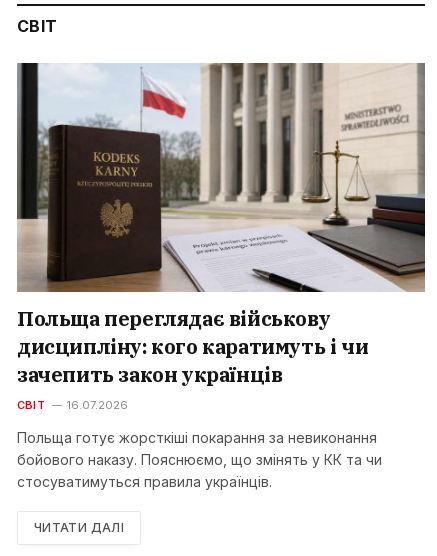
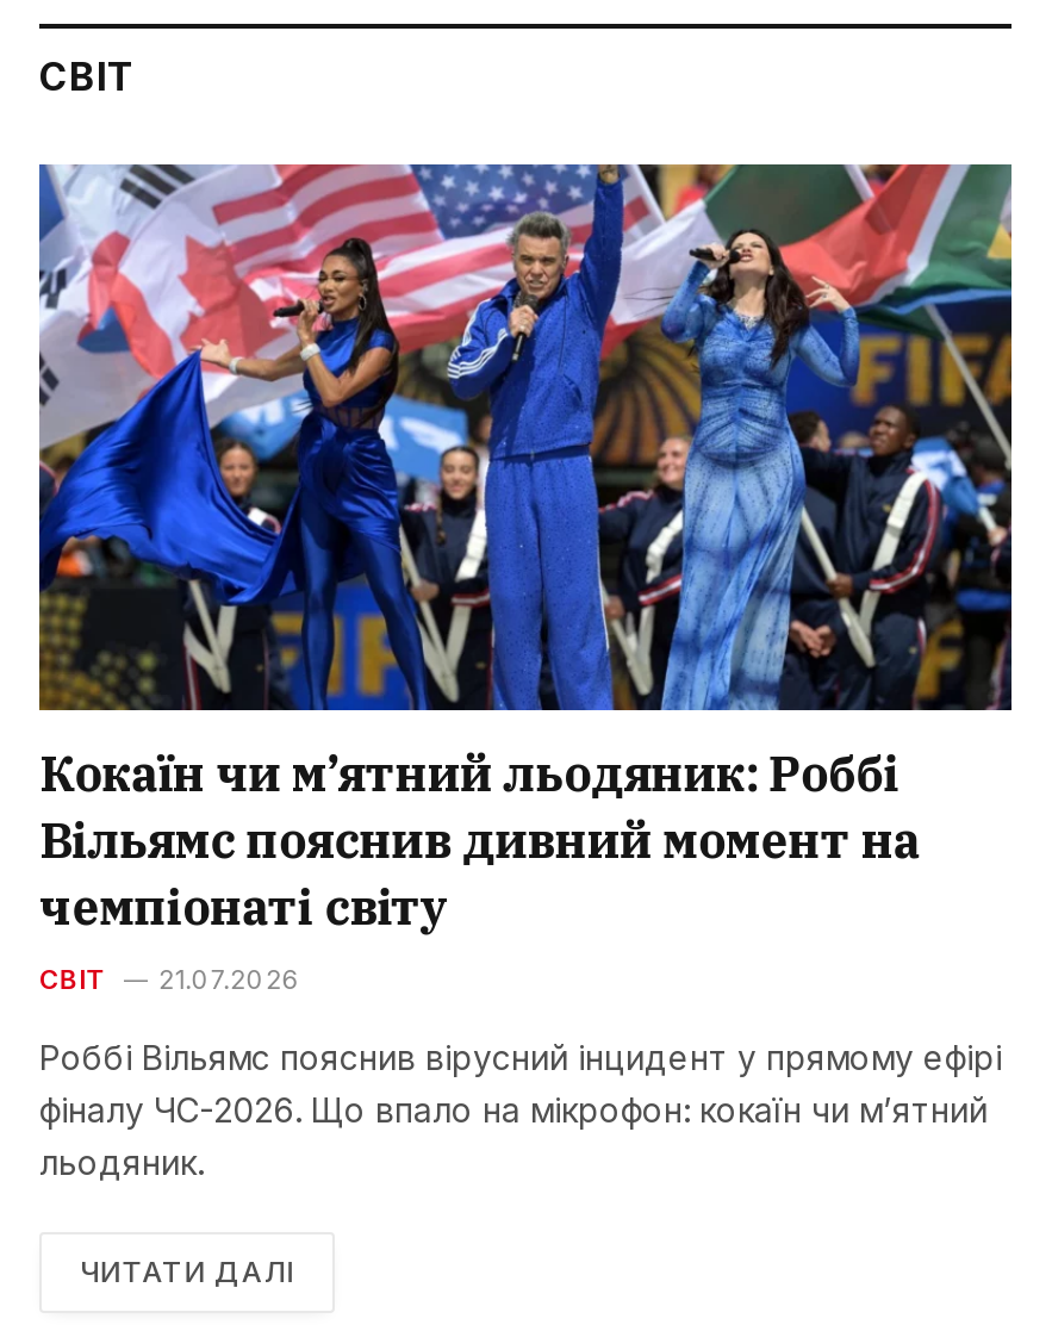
[16,62,426,388] [image] | Польща переглядає військову | дисципліну: кого каратимуть і чи | зачепить закон українців -> [37,162,1014,939] [image] | Кокаїн чи м’ятний льодяник: Роббі | Вільямс пояснив дивний момент на | чемпіонаті світу
[17,398,128,412] СВІТ 16.07.2026 -> [39,963,301,996] СВІТ 21.07.2026
[17,429,382,490] Польща готує жорсткіші покарання за невиконання | бойового наказу. Пояснюємо, що змінять у КК та чи | стосуватимуться правила українців. -> [39,1037,1002,1182] Роббі Вільямс пояснив вірусний інцидент у прямому ефірі | фіналу ЧС-2026. Що впало на мікрофон: кокаїн чи м’ятний | льодяник.

